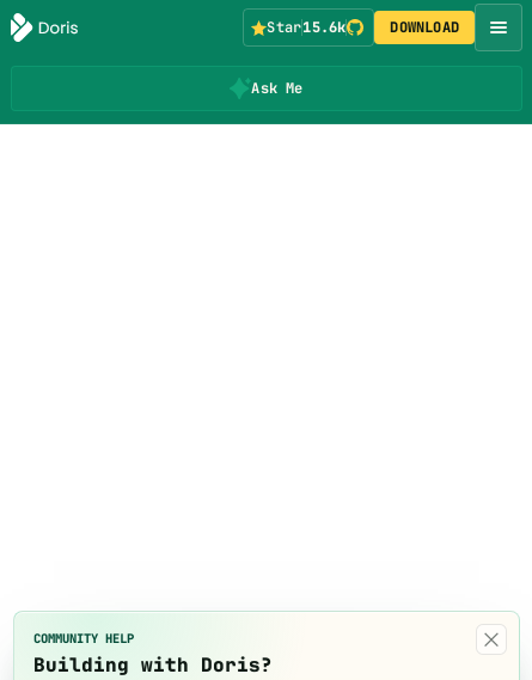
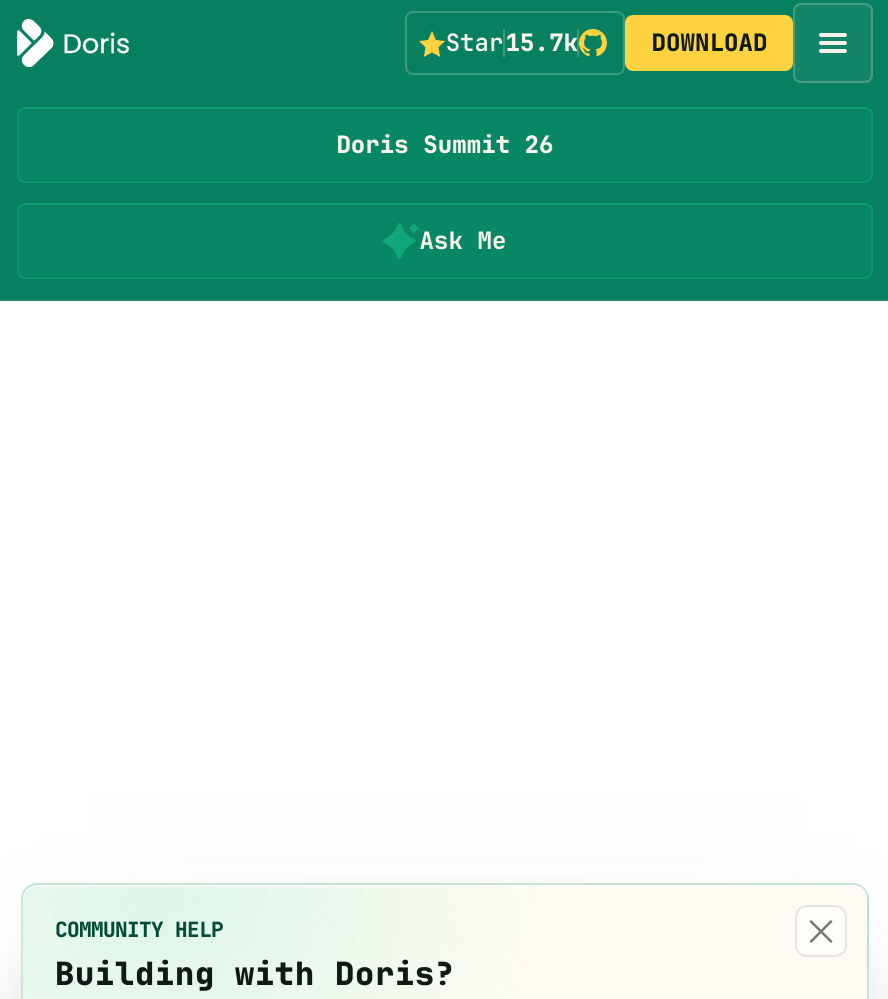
[267,18,346,37] Star15.6k -> [446,27,578,59] Star15.7k
none -> [336,129,554,161] Doris Summit 26
moved [251,79,303,98] -> [420,225,506,257]: Ask Me

